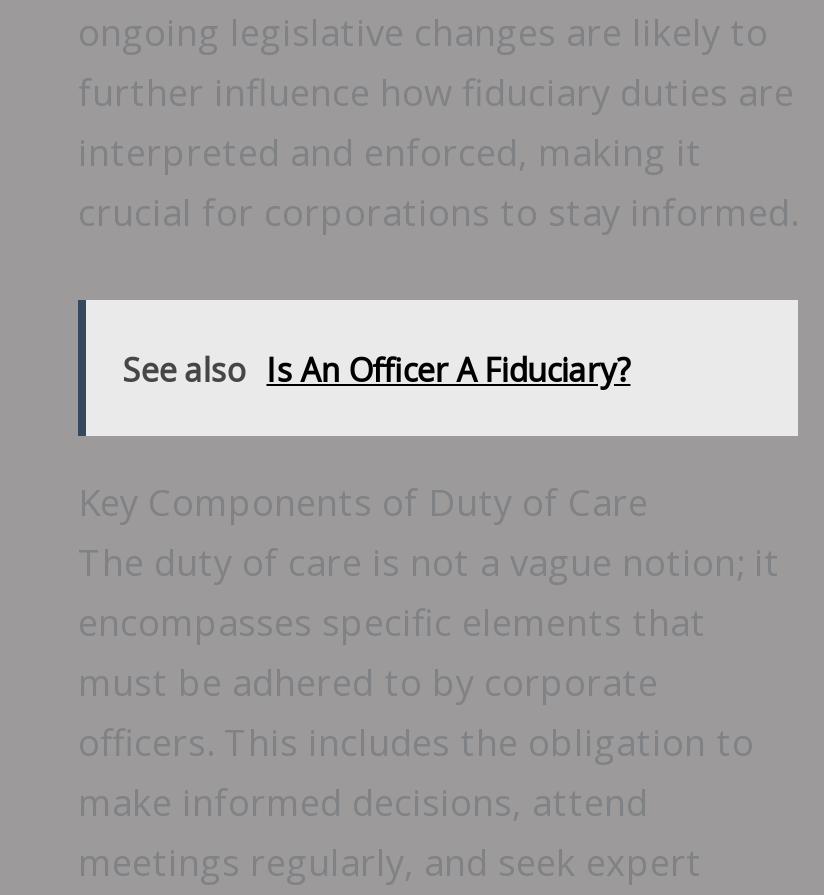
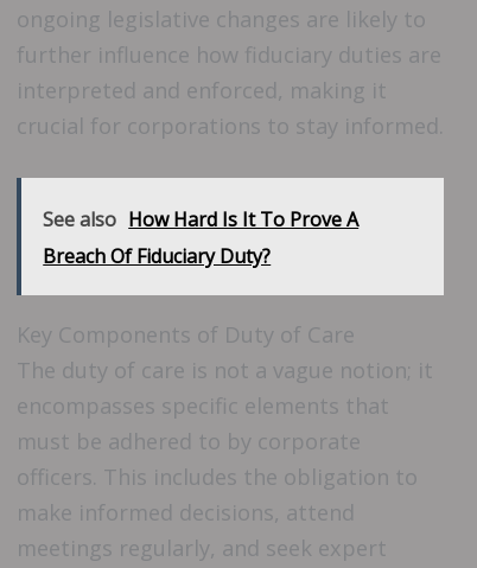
[122,347,630,391] See also Is An Officer A Fiduciary? -> [43,206,359,269] See also How Hard Is It To Prove A | Breach Of Fiduciary Duty?

